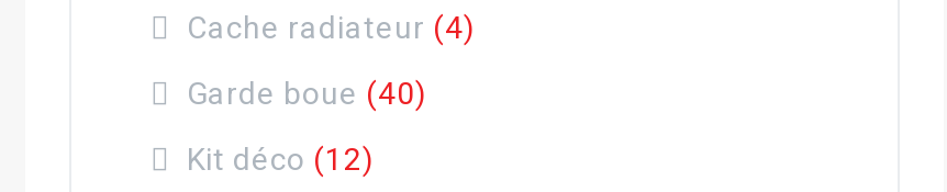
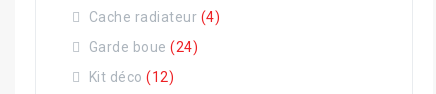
[187,76,427,111] Garde boue (40) -> [88,39,198,55] Garde boue (24)

